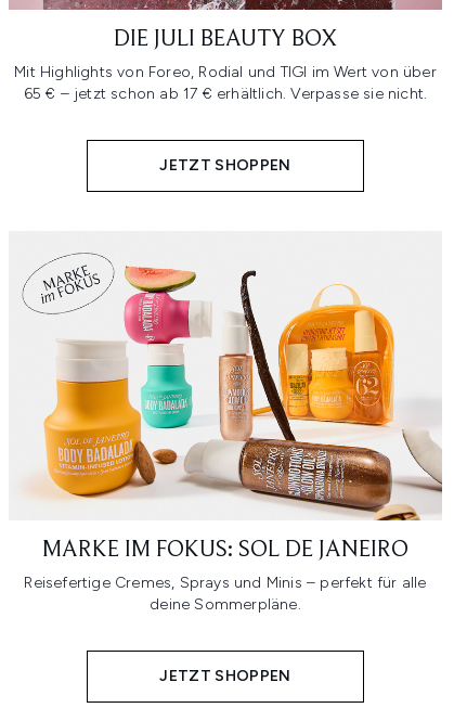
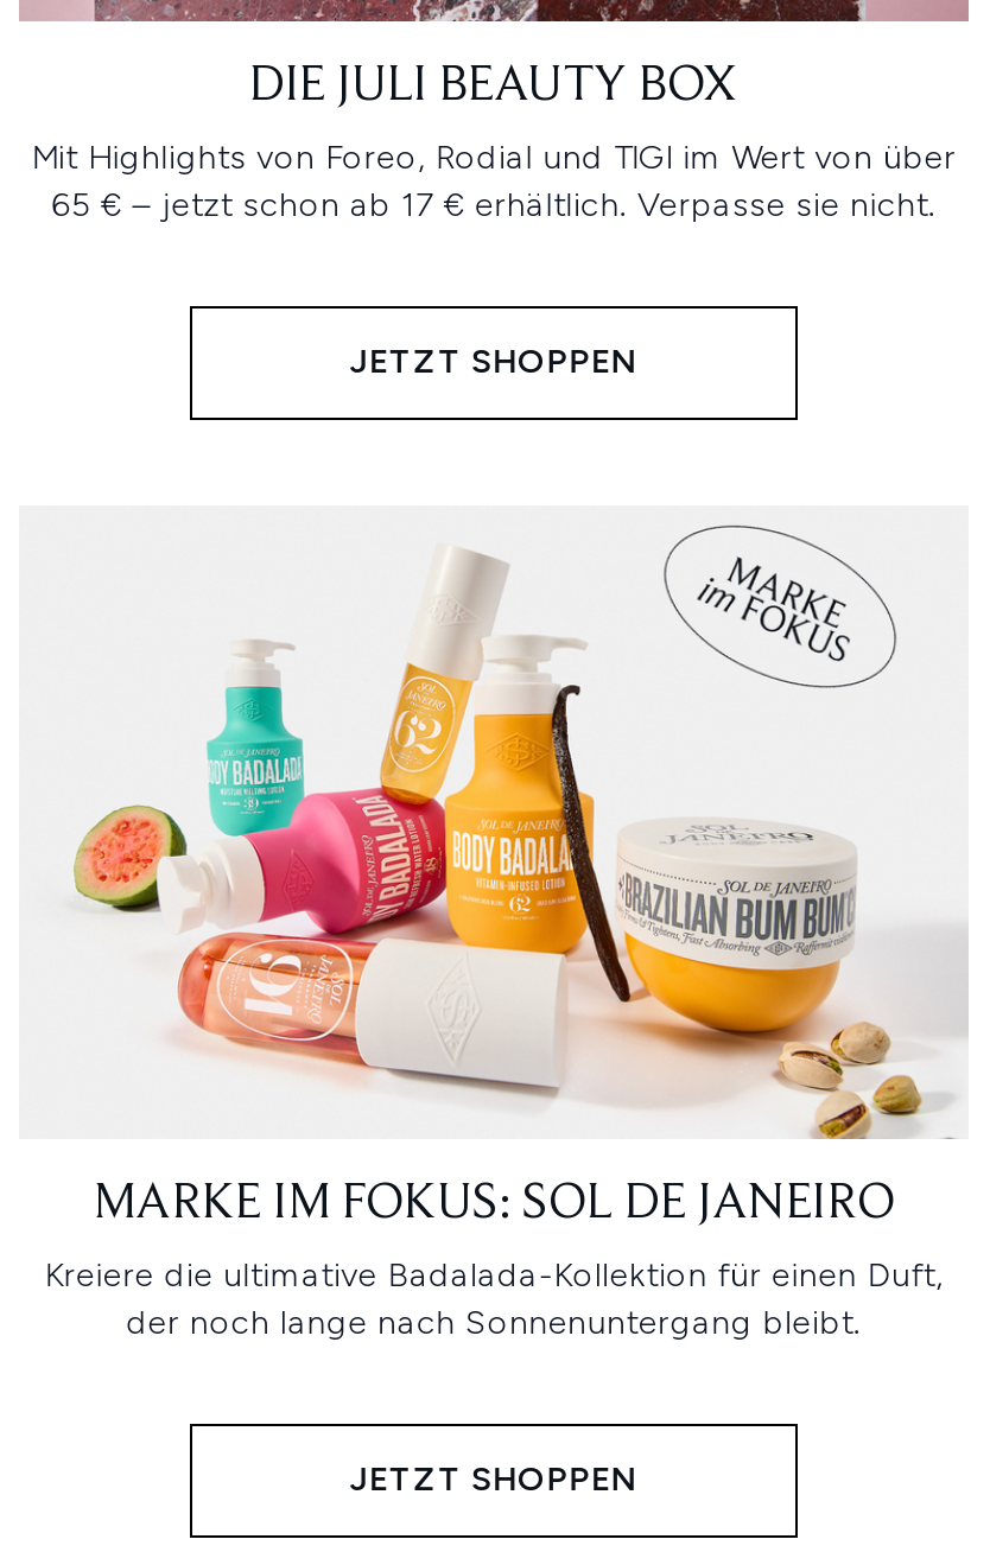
[23,253,443,522] [image] -> [71,524,969,1141] [image]
[24,573,426,613] Reisefertige Cremes, Sprays und Minis – perfekt für alle | deine Sommerpläne. -> [44,1254,943,1342] Kreiere die ultimative Badalada-Kollektion für einen Duft, | der noch lange nach Sonnenuntergang bleibt.

